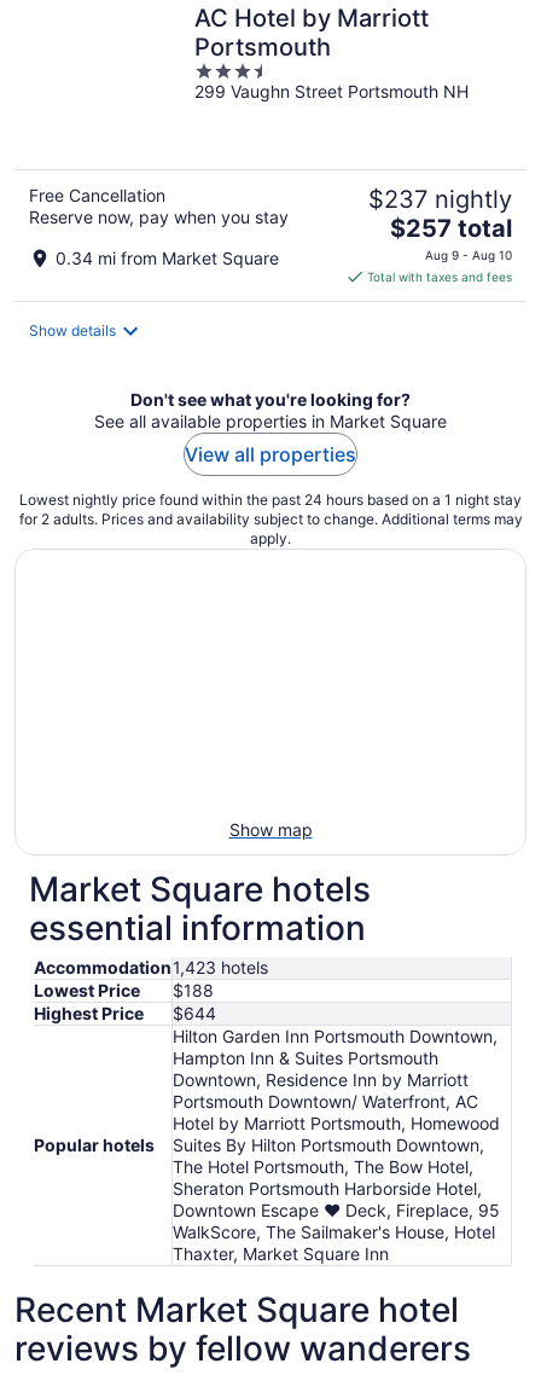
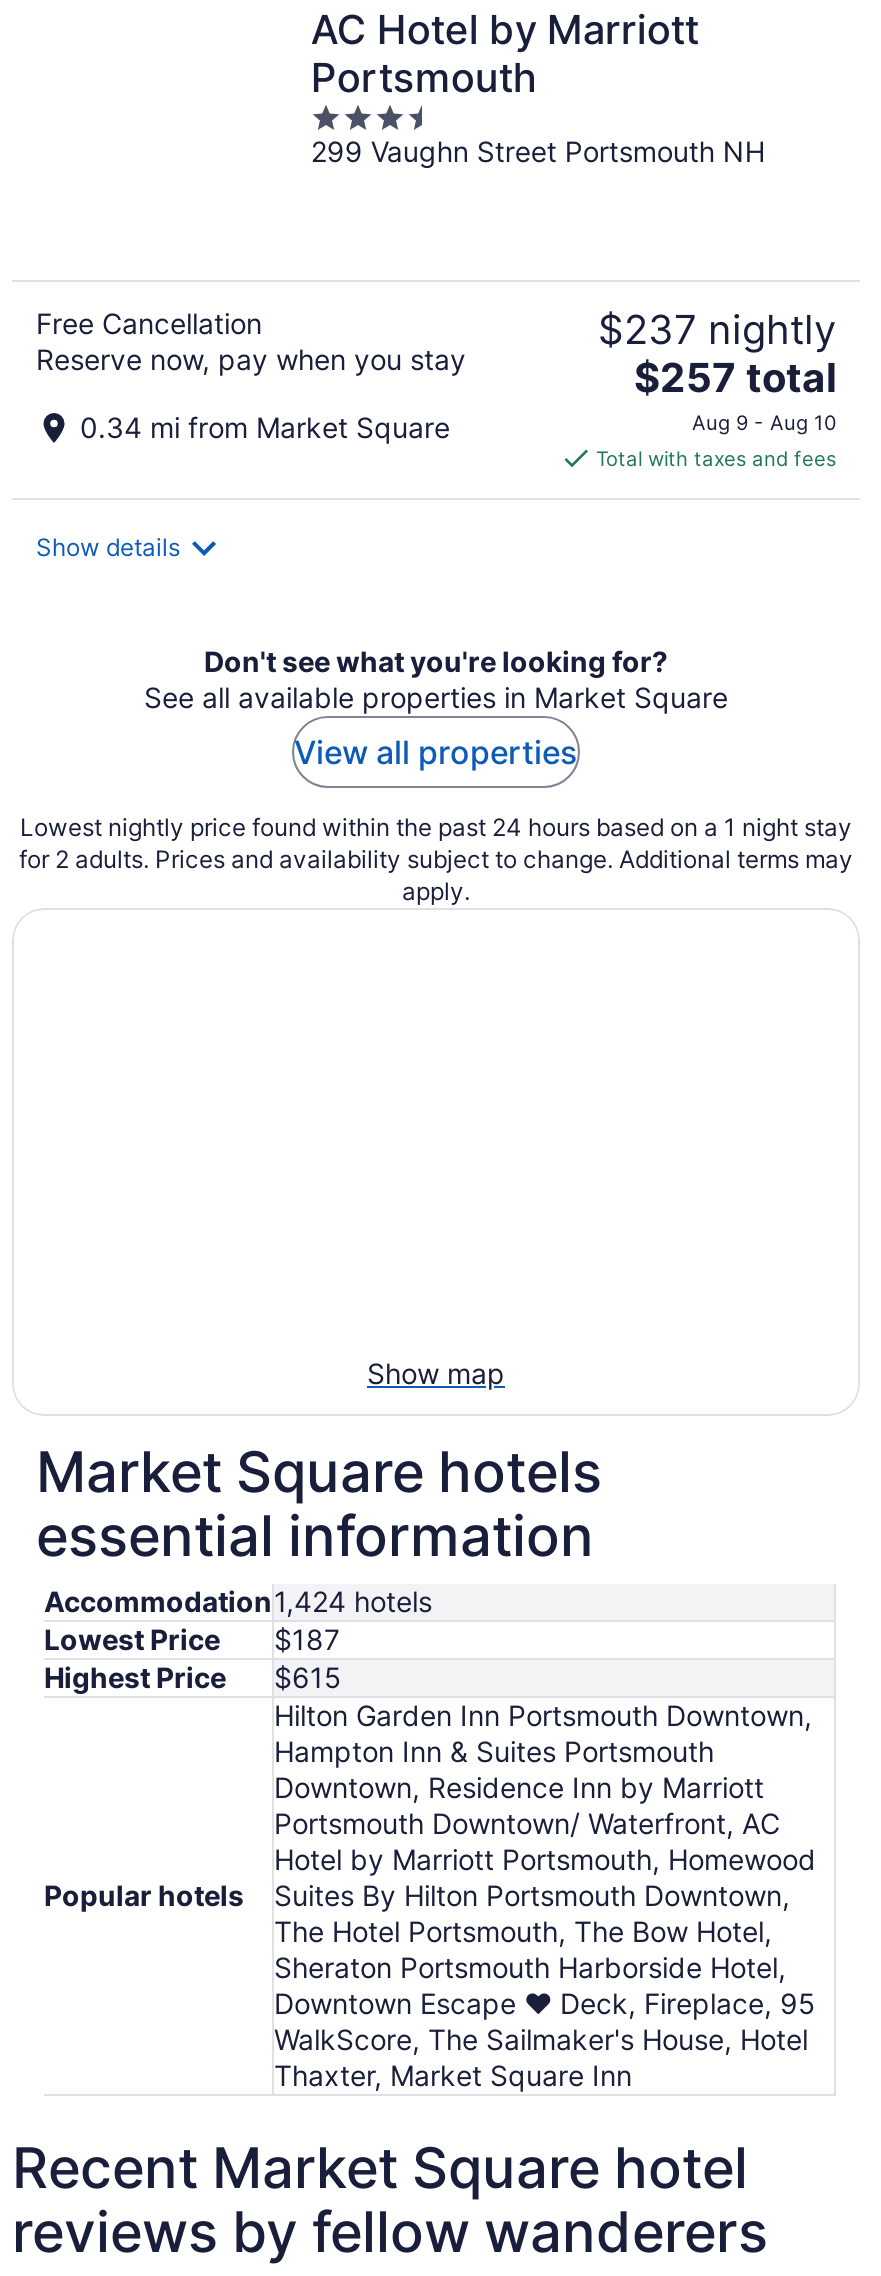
[34,957,268,977] Accommodation 1,423 hotels -> [44,1584,432,1618] Accommodation 1,424 hotels
[34,980,214,1000] Lowest Price $188 -> [44,1622,340,1656] Lowest Price $187
[34,1003,216,1023] Highest Price $644 -> [44,1660,342,1694] Highest Price $615

